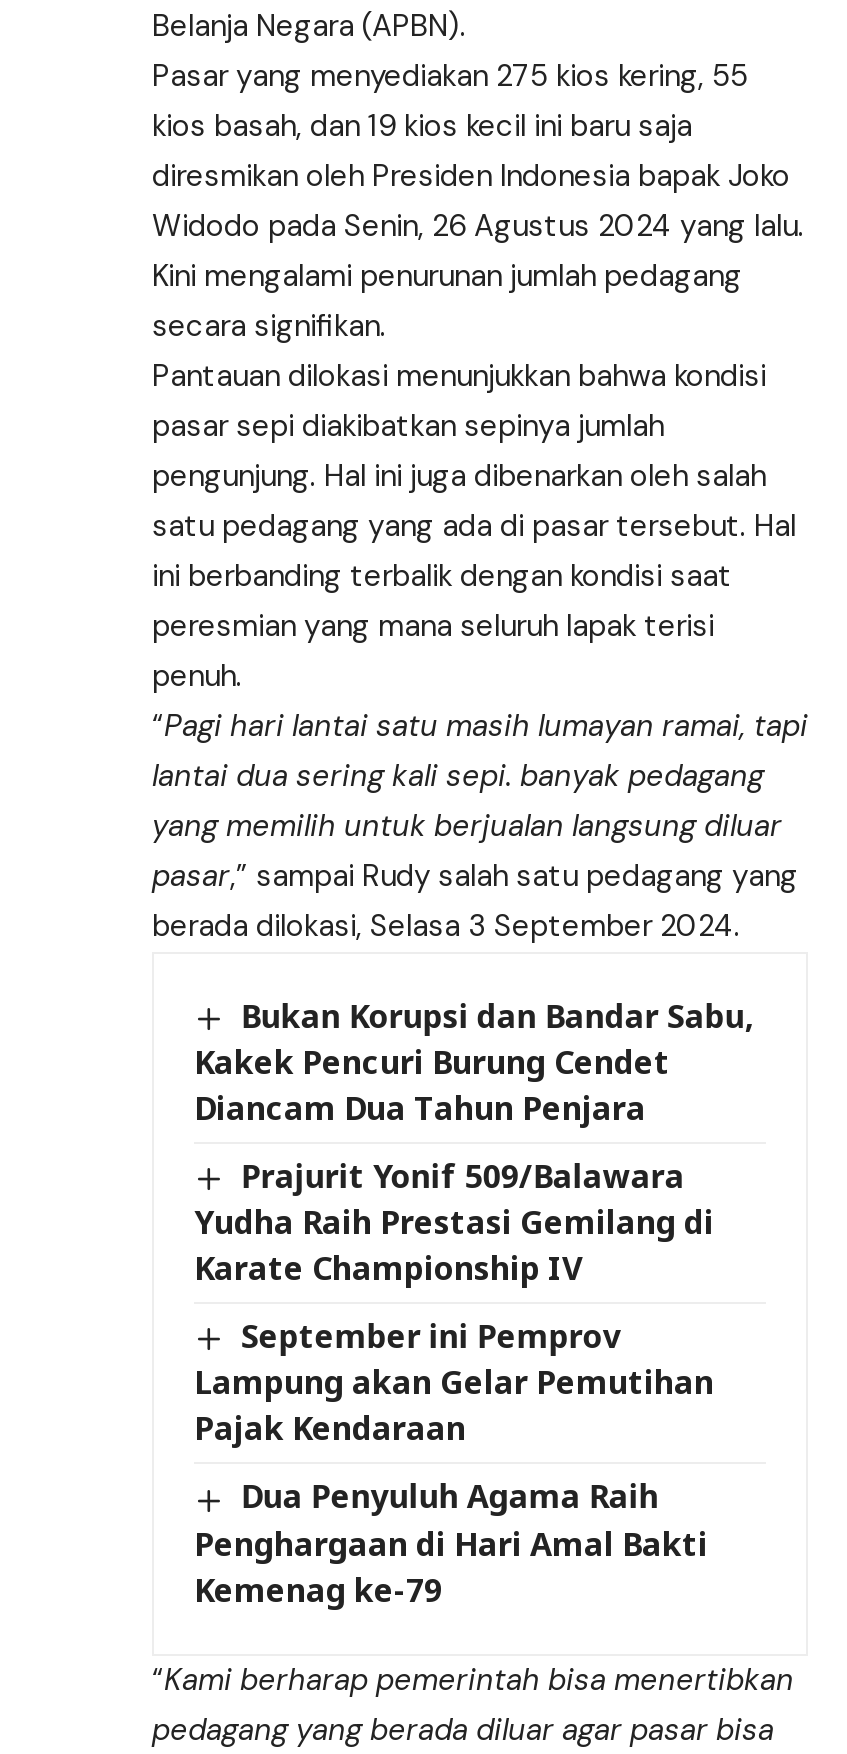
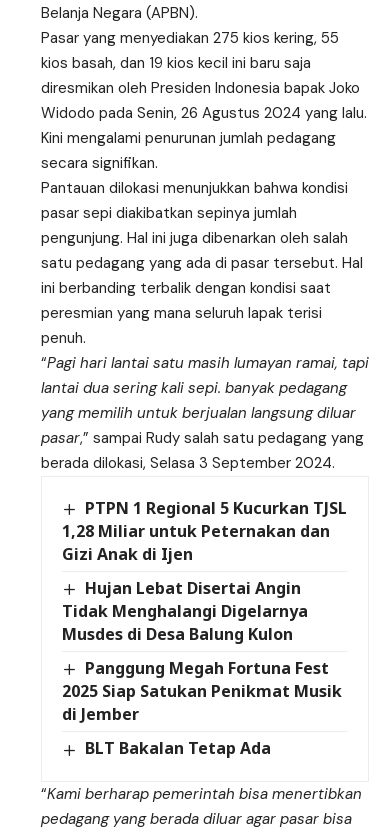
[194,994,755,1130] Bukan Korupsi dan Bandar Sabu, | Kakek Pencuri Burung Cendet | Diancam Dua Tahun Penjara -> [62,497,347,565] PTPN 1 Regional 5 Kucurkan TJSL | 1,28 Miliar untuk Peternakan dan | Gizi Anak di Ijen
[194,1154,714,1290] Prajurit Yonif 509/Balawara | Yudha Raih Prestasi Gemilang di | Karate Championship IV -> [62,577,308,645] Hujan Lebat Disertai Angin | Tidak Menghalangi Digelarnya | Musdes di Desa Balung Kulon
[194,1314,714,1451] September ini Pemprov | Lampung akan Gelar Pemutihan | Pajak Kendaraan -> [62,657,342,725] Panggung Megah Fortuna Fest | 2025 Siap Satukan Penikmat Musik | di Jember
[194,1475,708,1611] Dua Penyuluh Agama Raih | Penghargaan di Hari Amal Bakti | Kemenag ke-79 -> [85,737,271,759] BLT Bakalan Tetap Ada

